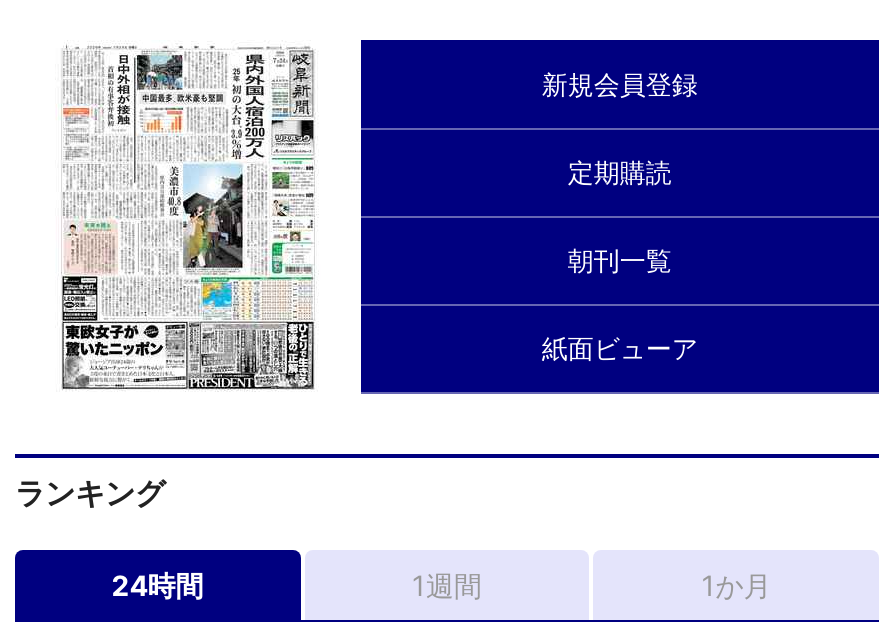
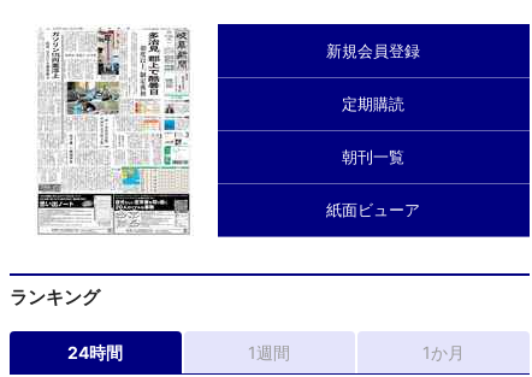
[61,50,315,390] [image] -> [37,29,189,234] [image]

